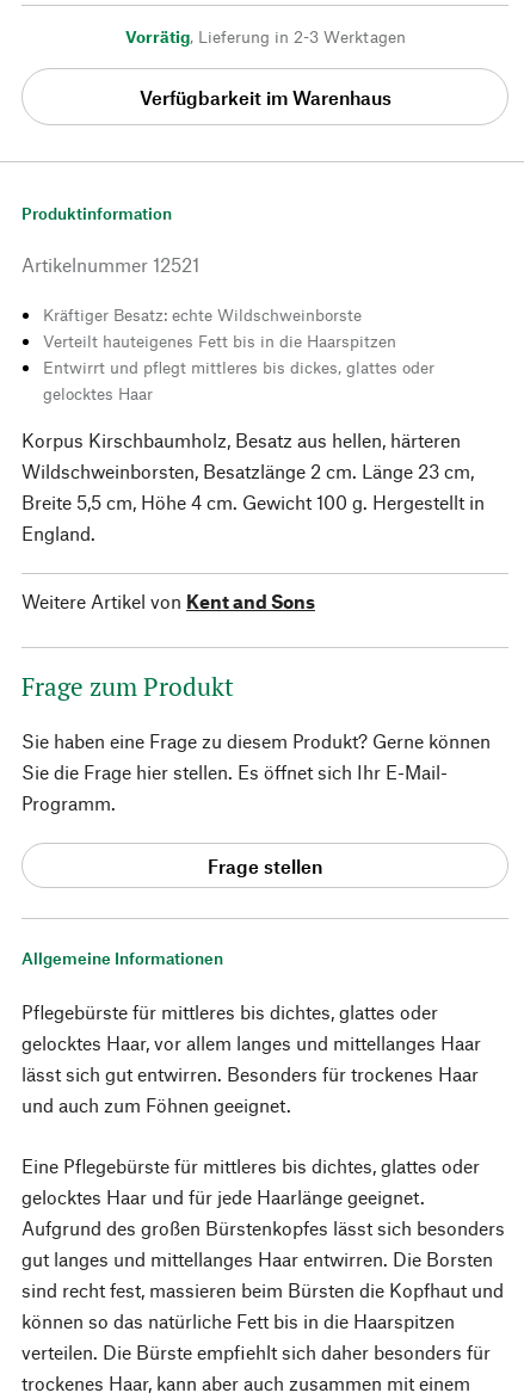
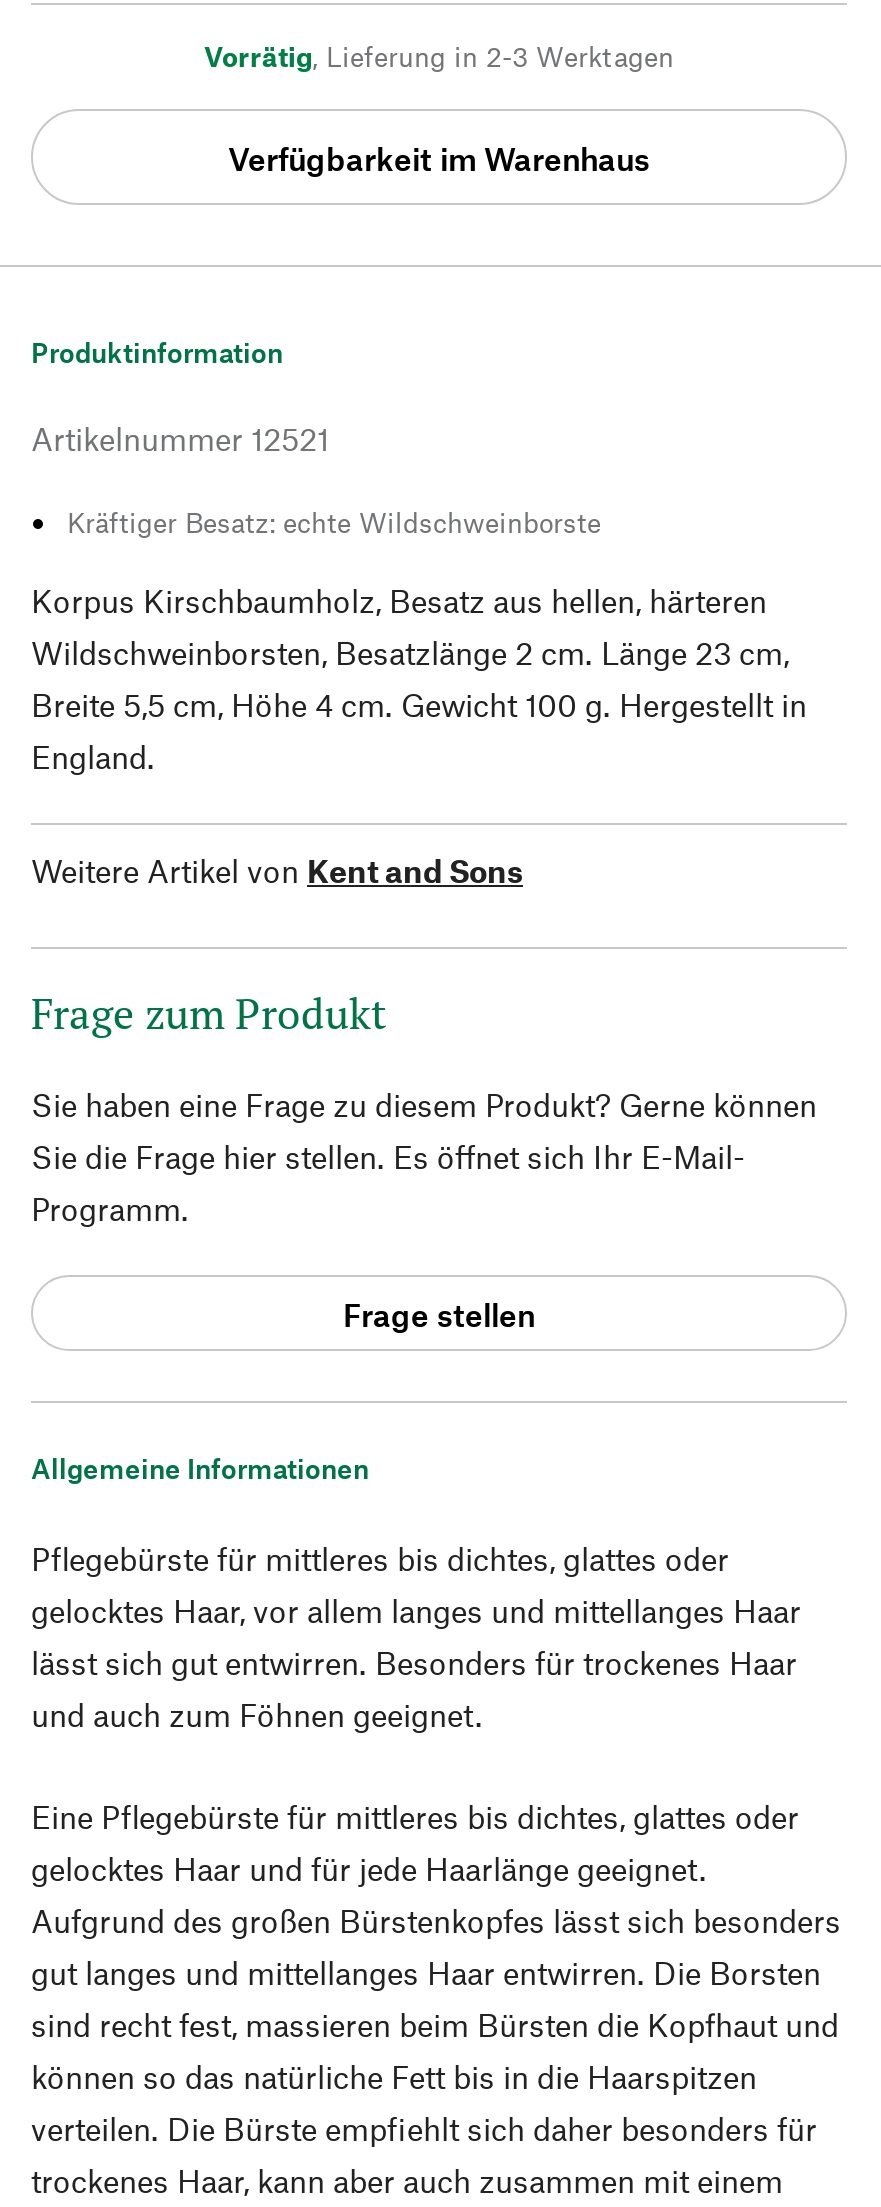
[43,331,434,403] Verteilt hauteigenes Fett bis in die Haarspitzen | Entwirrt und pflegt mittleres bis dickes, glattes oder | gelocktes Haar -> none

